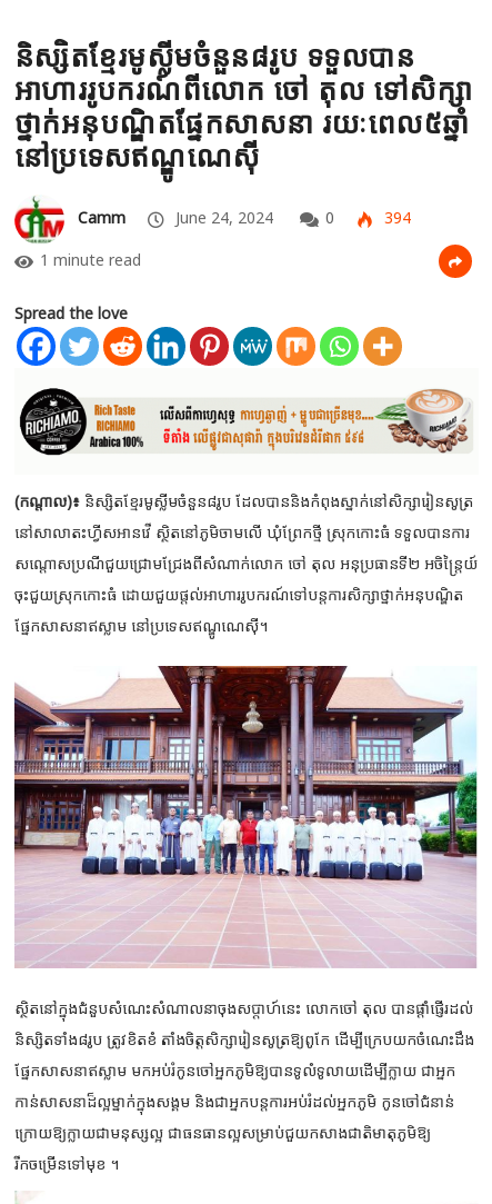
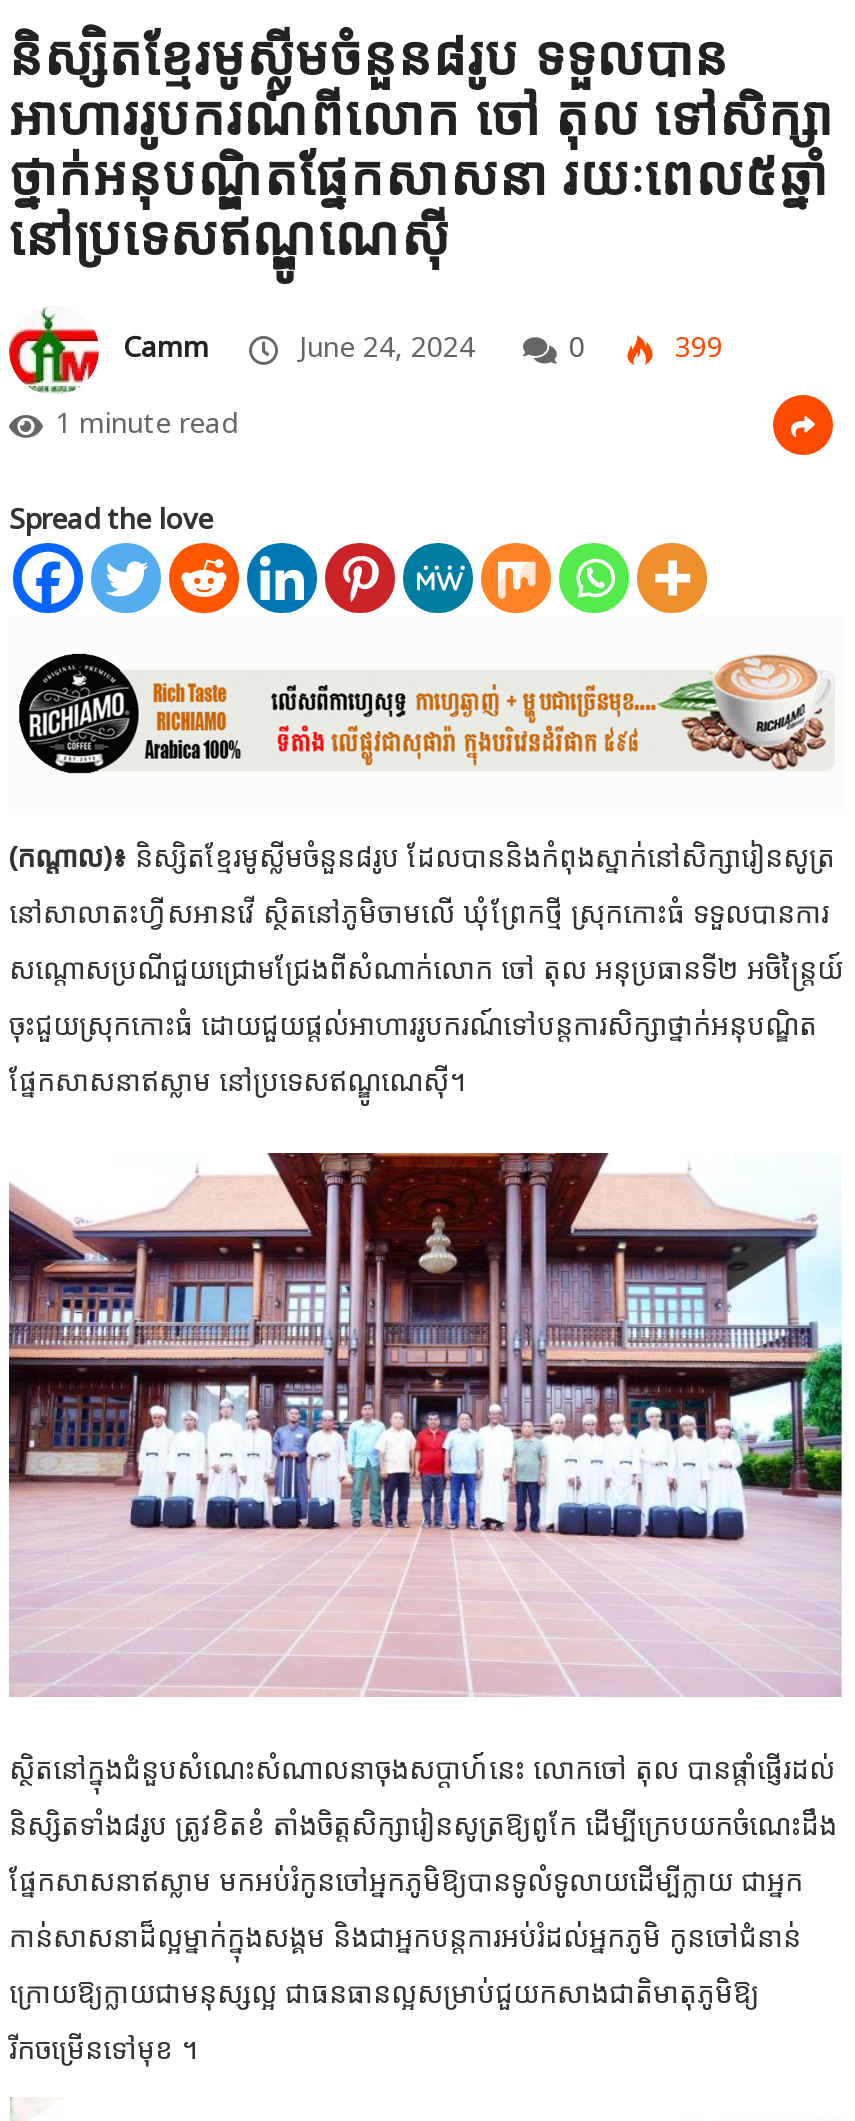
[380,207,411,228] 394 -> [667,327,723,365] 399

